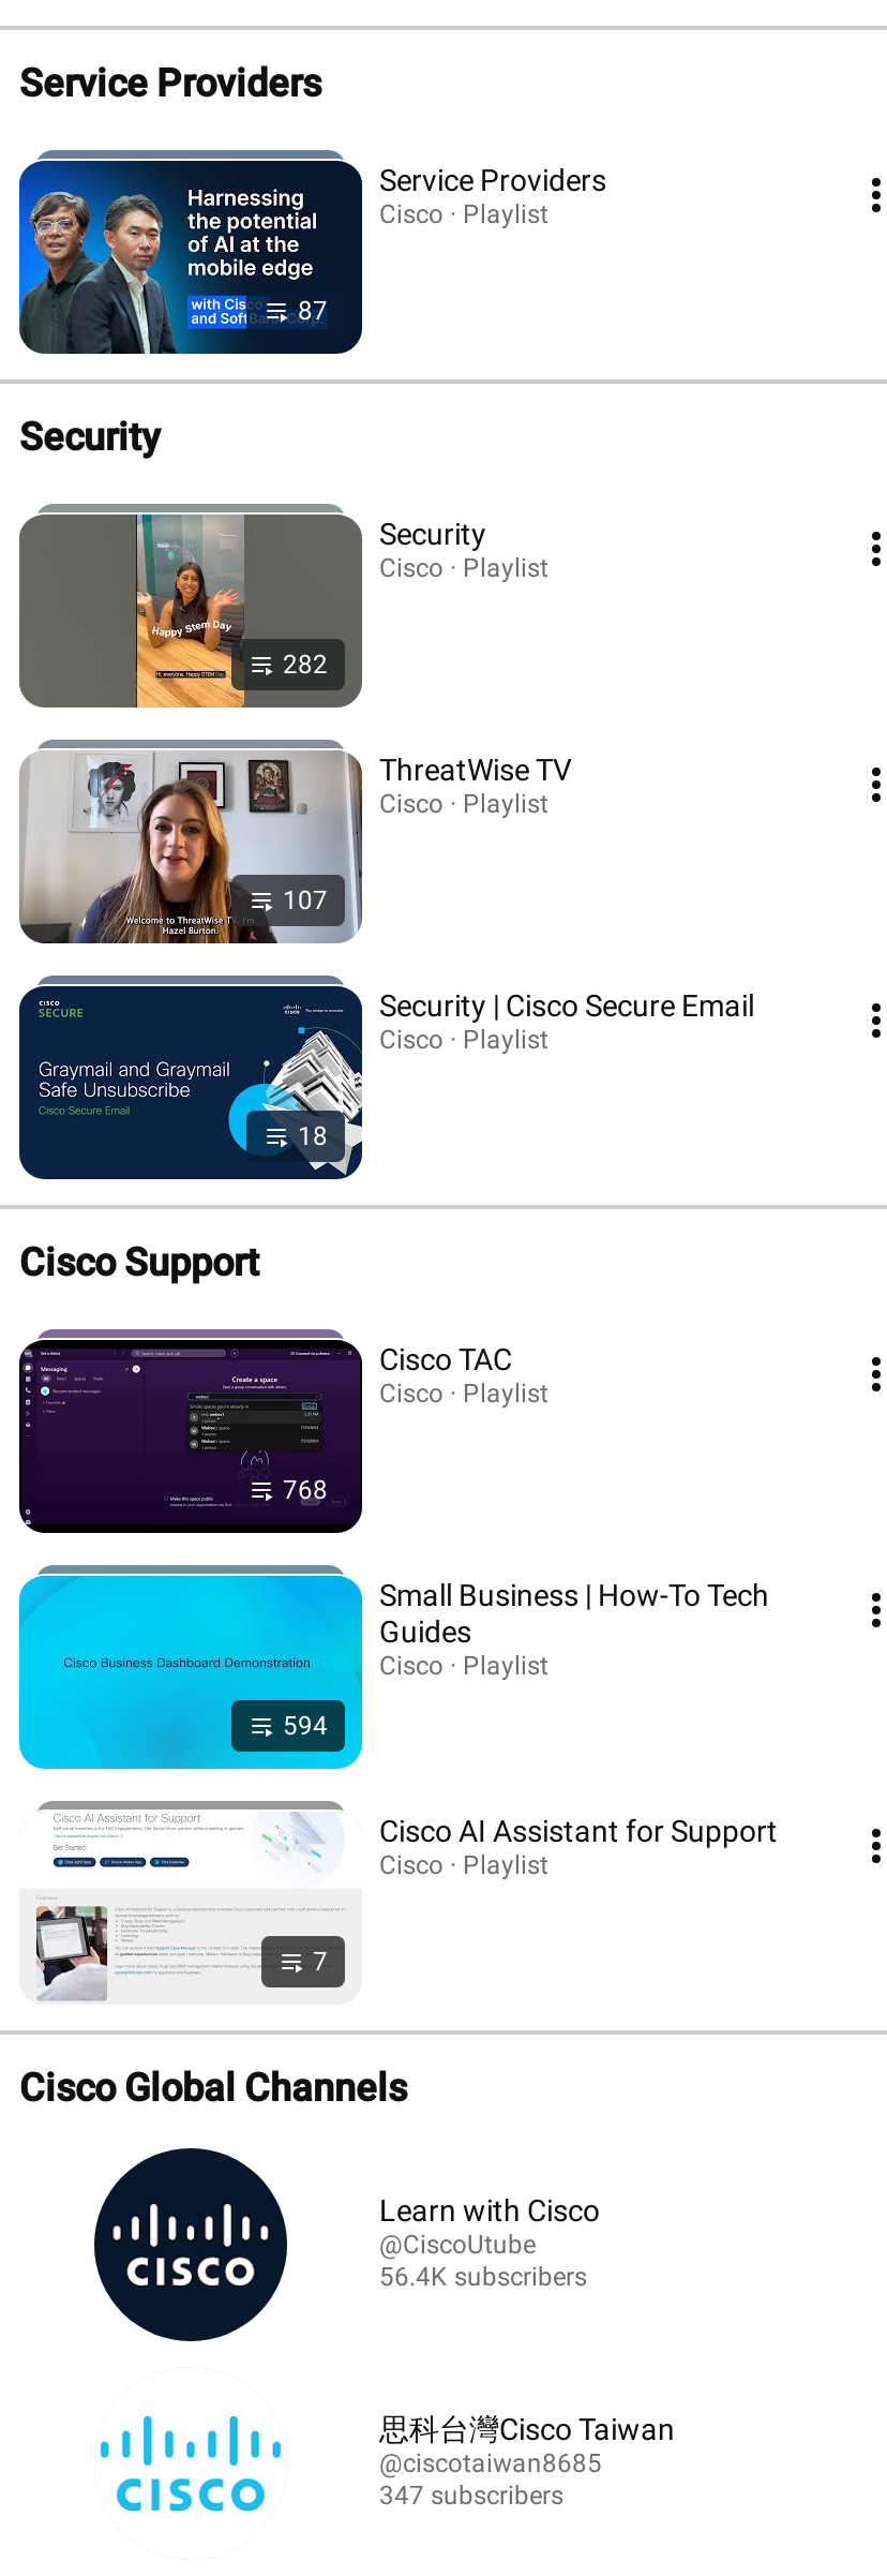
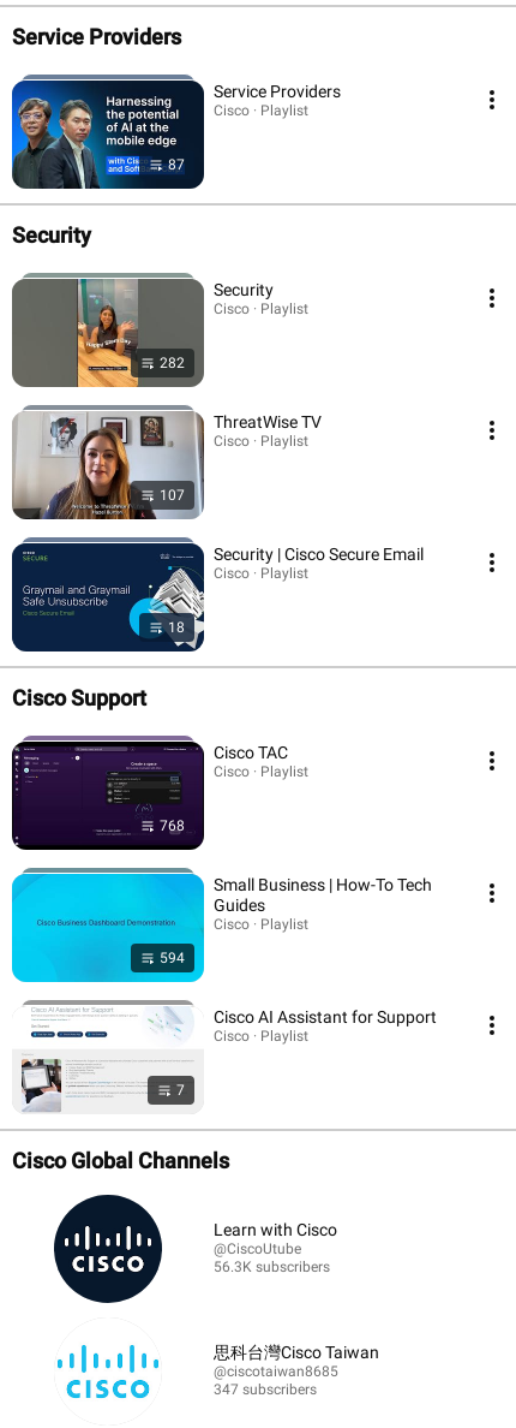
[379,2263,587,2293] 56.4K subscribers -> [214,1259,330,1276] 56.3K subscribers

